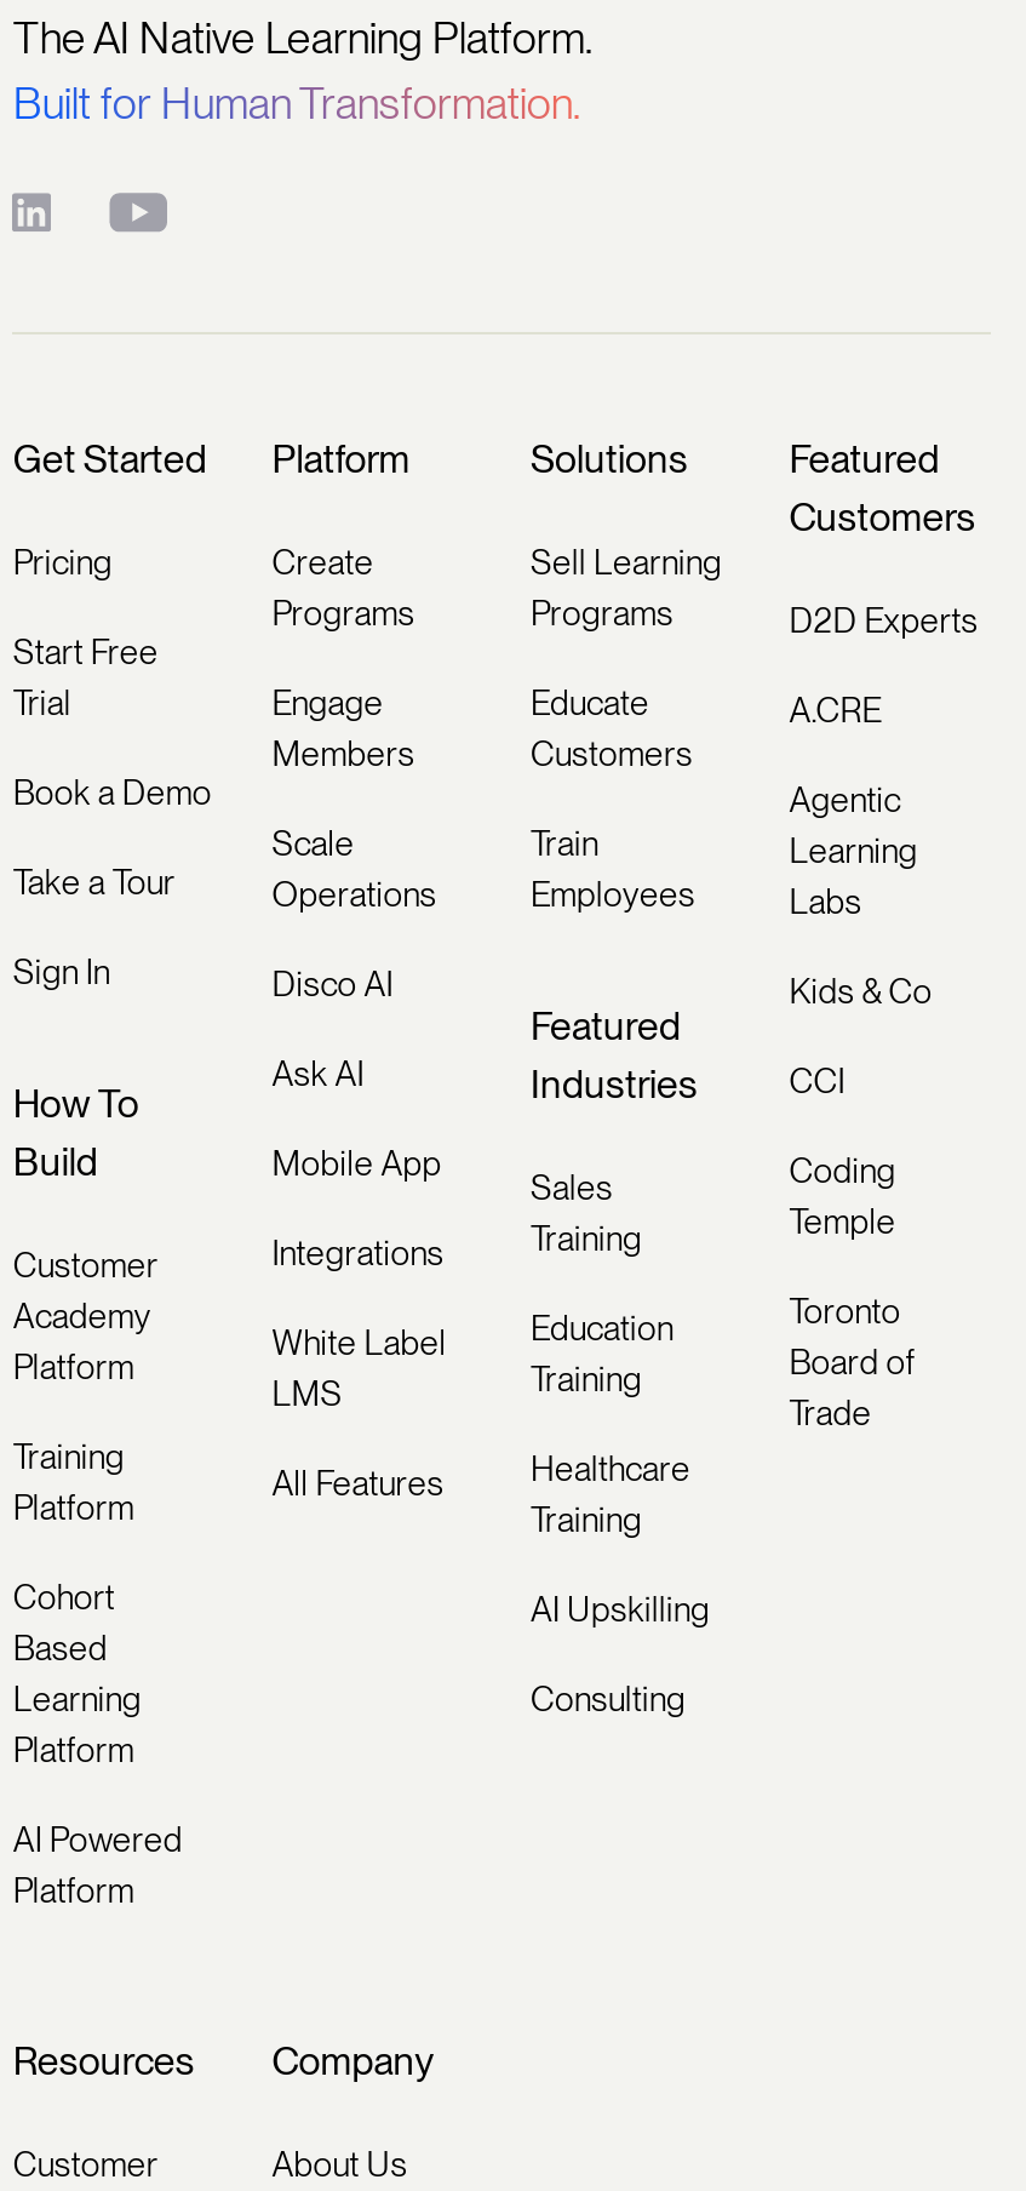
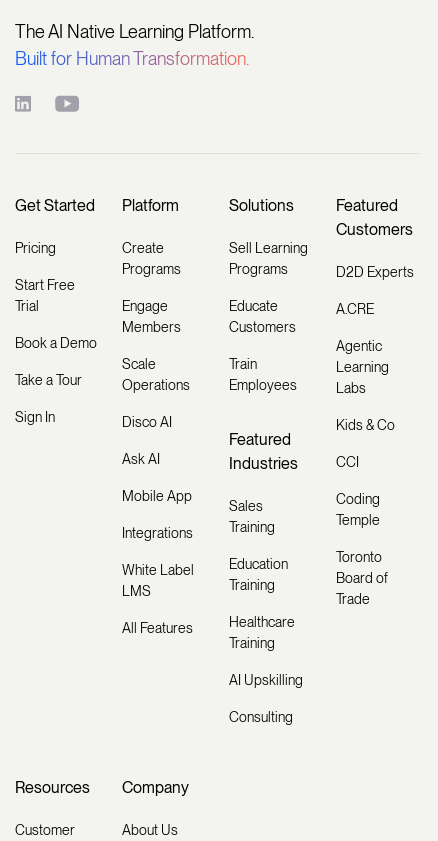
[13,1081,183,1910] How To | Build | Customer | Academy | Platform | Training | Platform | Cohort | Based | Learning | Platform | AI Powered | Platform -> none

